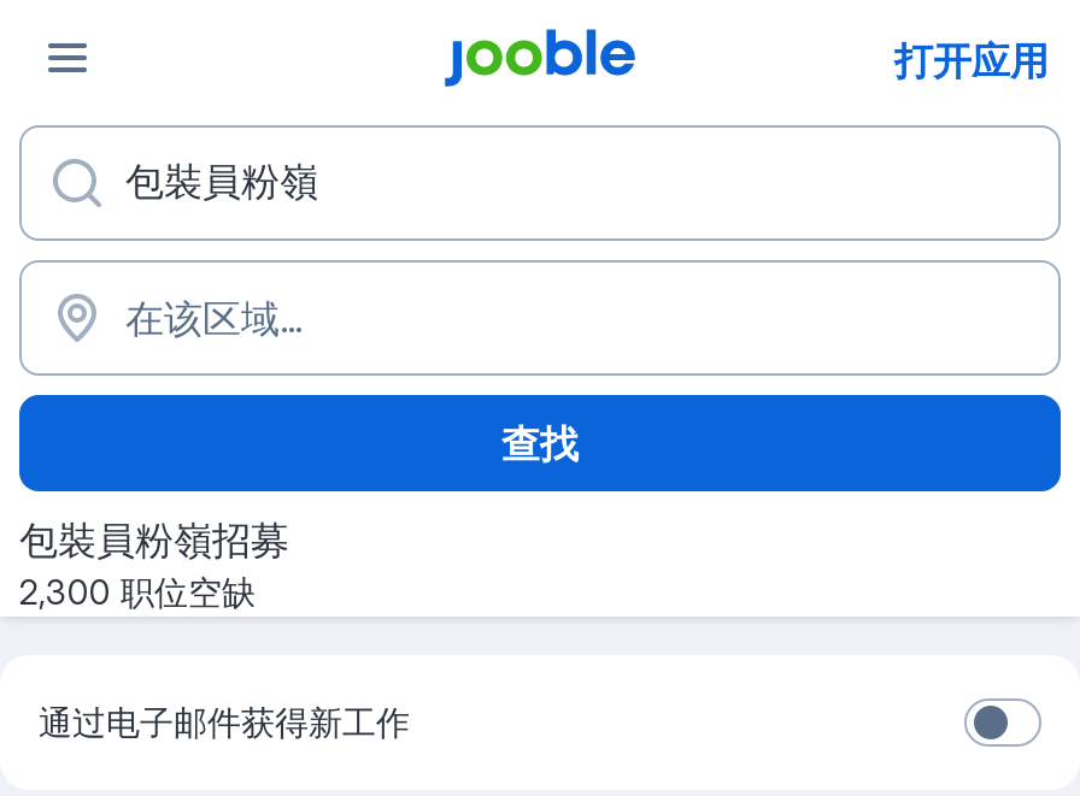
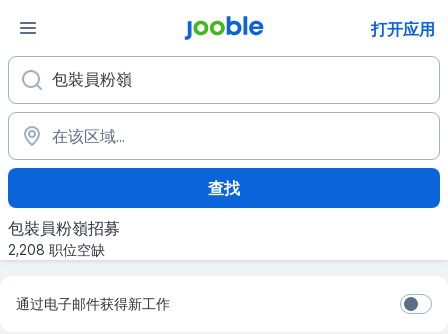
[19,571,256,612] 2,300 职位空缺 -> [8,241,105,258] 2,208 职位空缺

